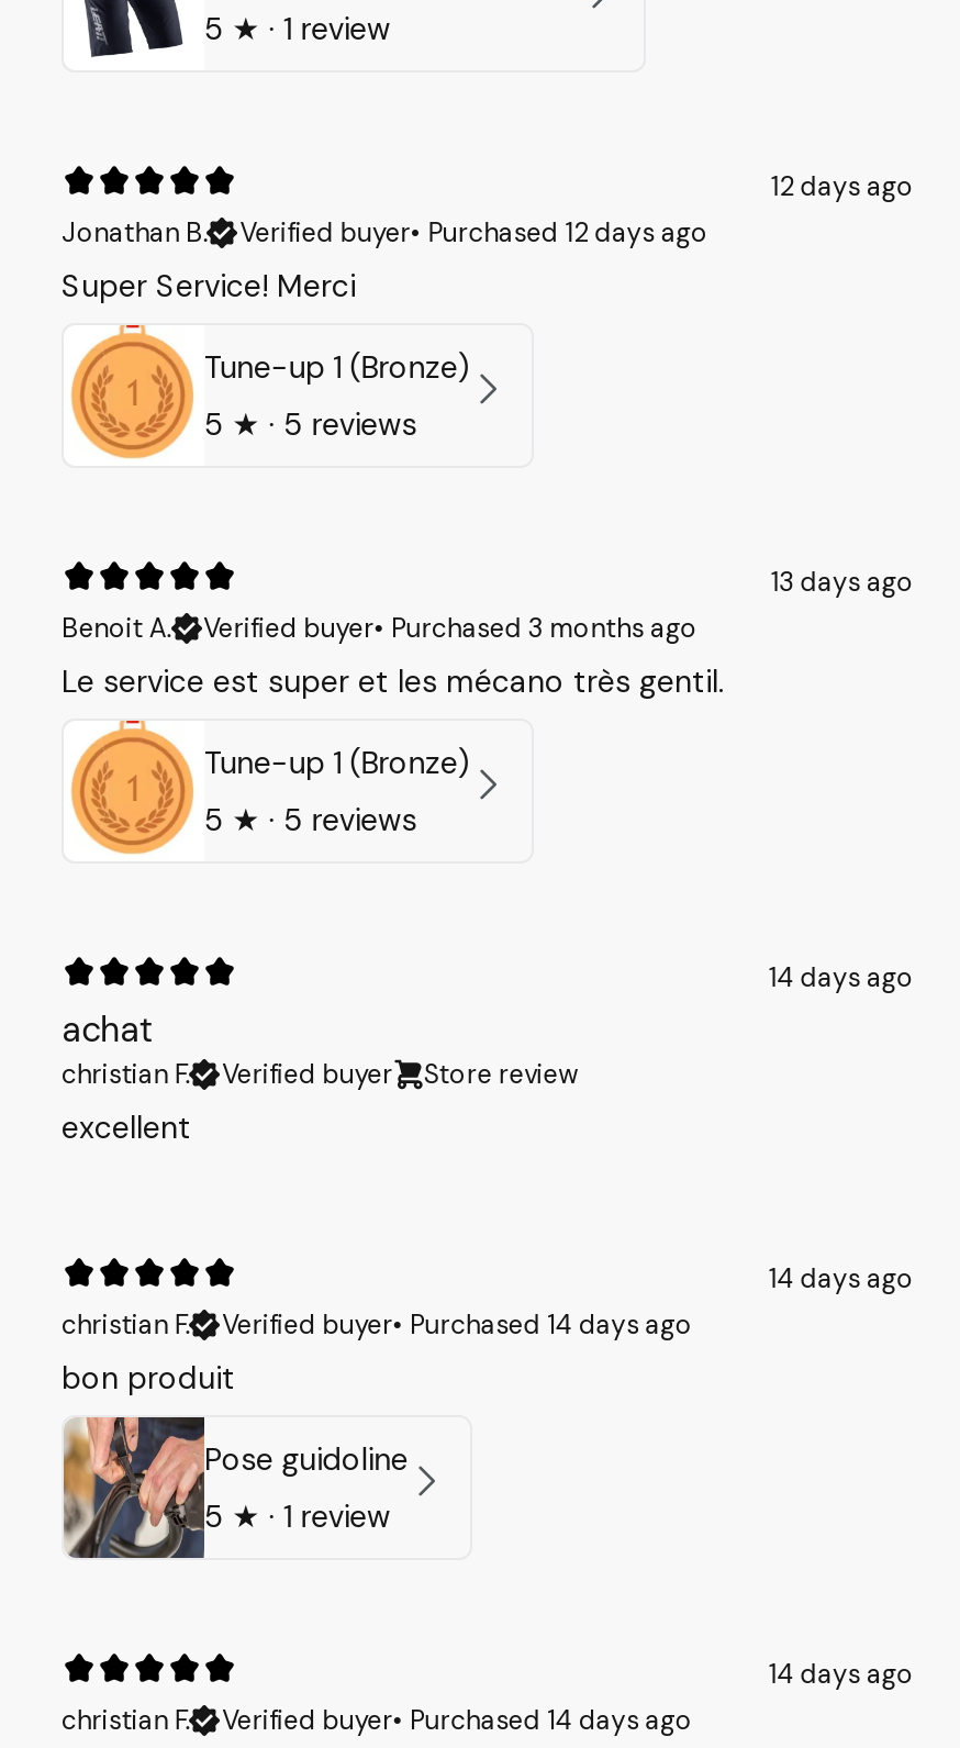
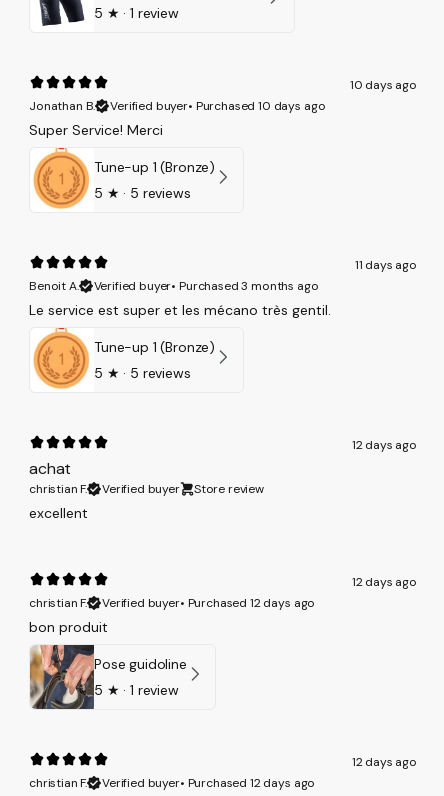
[771,169,914,204] 12 days ago -> [350,77,417,93] 10 days ago
[240,215,708,250] Verified buyer • Purchased 12 days ago -> [110,98,325,114] Verified buyer • Purchased 10 days ago
[771,564,914,599] 13 days ago -> [355,257,417,273] 11 days ago
[768,960,914,995] 14 days ago -> [352,437,417,453] 12 days ago
[768,1261,914,1296] 14 days ago -> [352,574,417,590] 12 days ago
[222,1307,692,1342] Verified buyer • Purchased 14 days ago -> [102,595,315,611] Verified buyer • Purchased 12 days ago
[768,1656,914,1692] 14 days ago -> [352,754,417,770] 12 days ago
[222,1703,692,1738] Verified buyer • Purchased 14 days ago -> [102,775,315,791] Verified buyer • Purchased 12 days ago

